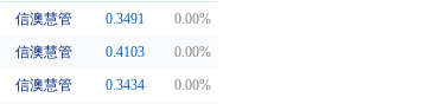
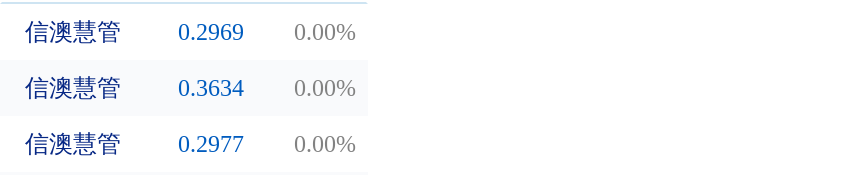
[106,11,211,27] 0.3491 0.00% -> [178,18,356,46] 0.2969 0.00%
[106,44,211,60] 0.4103 0.00% -> [178,74,356,102] 0.3634 0.00%
[106,77,211,93] 0.3434 0.00% -> [178,130,356,158] 0.2977 0.00%

